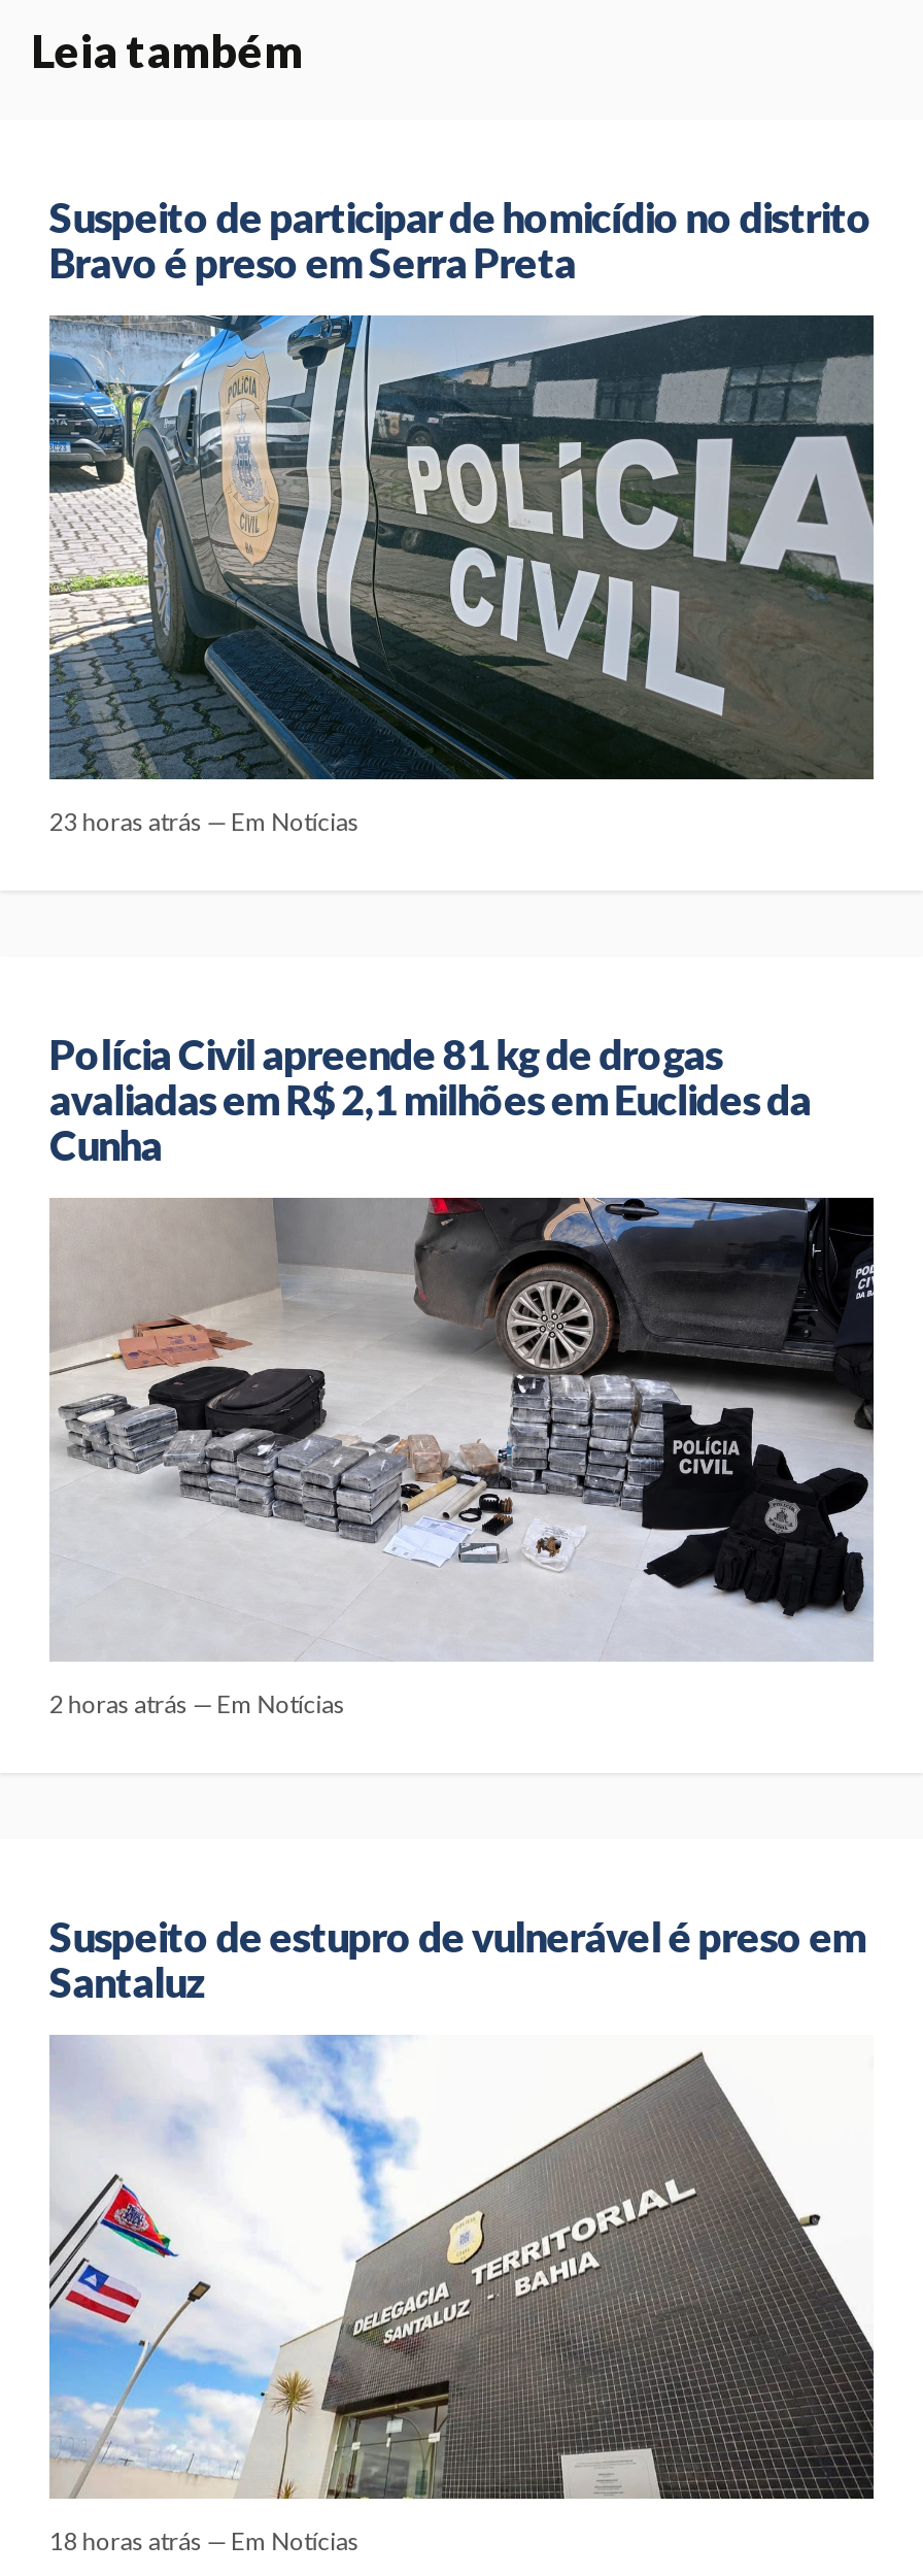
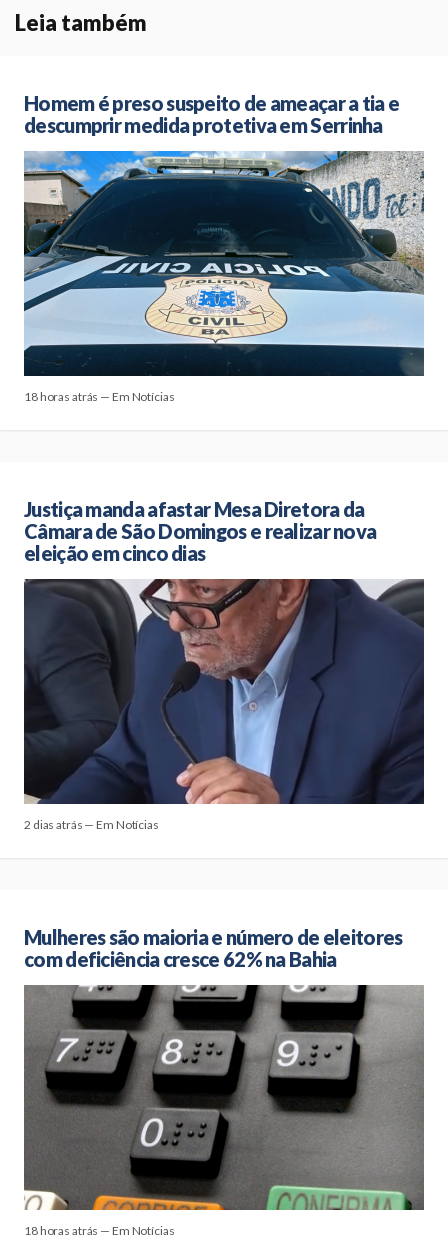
[49,192,872,287] Suspeito de participar de homicídio no distrito | Bravo é preso em Serra Preta -> [24,91,399,137] Homem é preso suspeito de ameaçar a tia e | descumprir medida protetiva em Serrinha
[47,313,876,837] [image] | 23 horas atrás — Em Notícias -> [23,150,424,404] [image] | 18 horas atrás — Em Notícias
[49,1029,811,1169] Polícia Civil apreende 81 kg de drogas | avaliadas em R$ 2,1 milhões em Euclides da | Cunha -> [24,497,376,565] Justiça manda afastar Mesa Diretora da | Câmara de São Domingos e realizar nova | eleição em cinco dias
[49,1196,874,1719] [image] | 2 horas atrás — Em Notícias -> [23,578,425,832] [image] | 2 dias atrás — Em Notícias
[49,1911,866,2006] Suspeito de estupro de vulnerável é preso em | Santaluz -> [24,925,403,971] Mulheres são maioria e número de eleitores | com deficiência cresce 62% na Bahia
[47,2033,874,2501] [image] -> [23,984,425,1211] [image]

